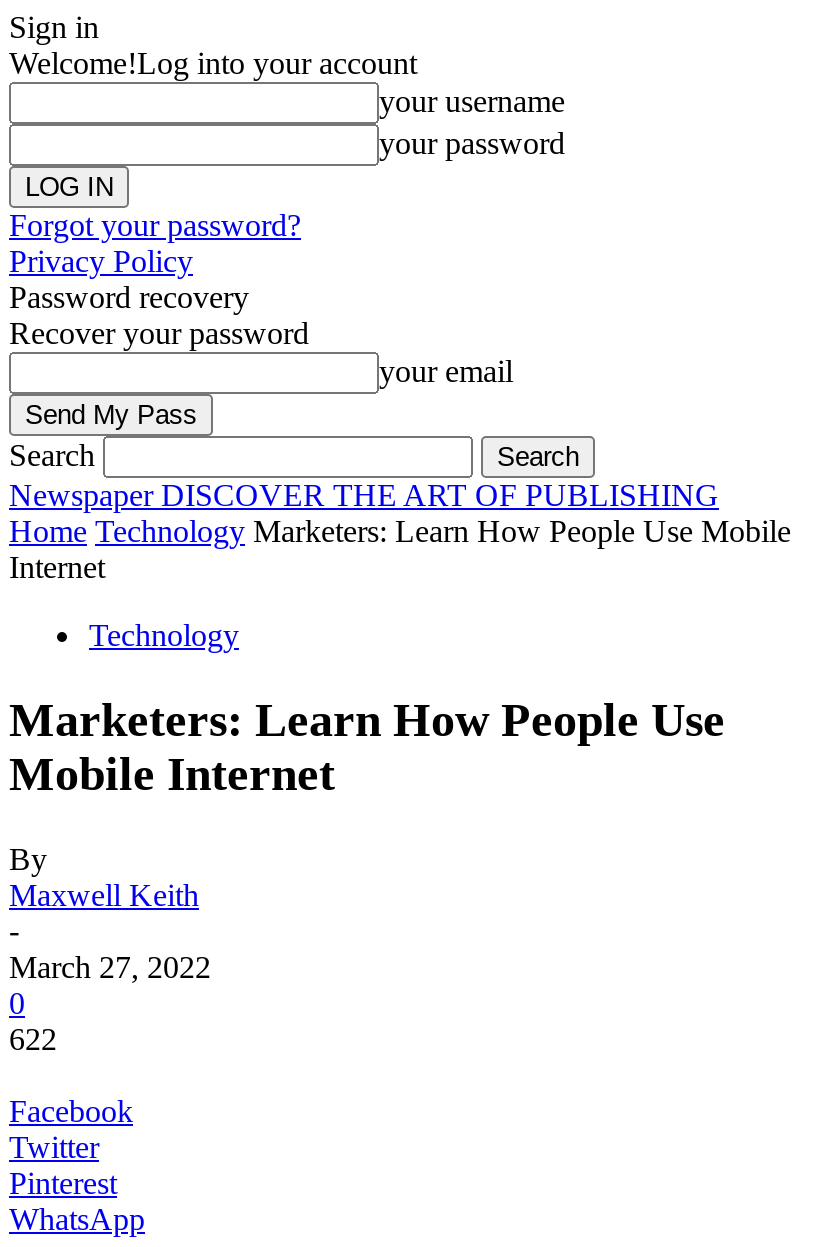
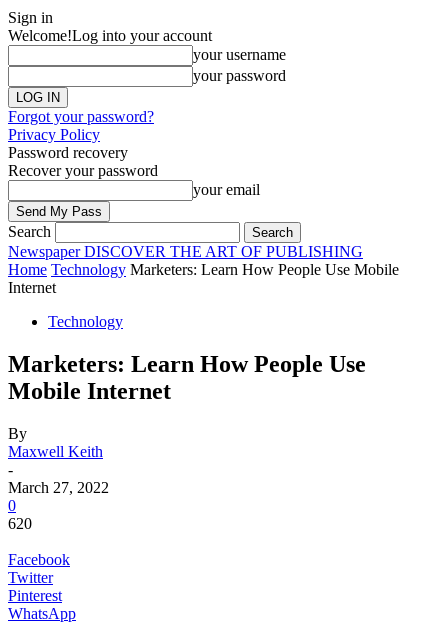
[9,1022,57,1056] 622 -> [8,515,32,532] 620

